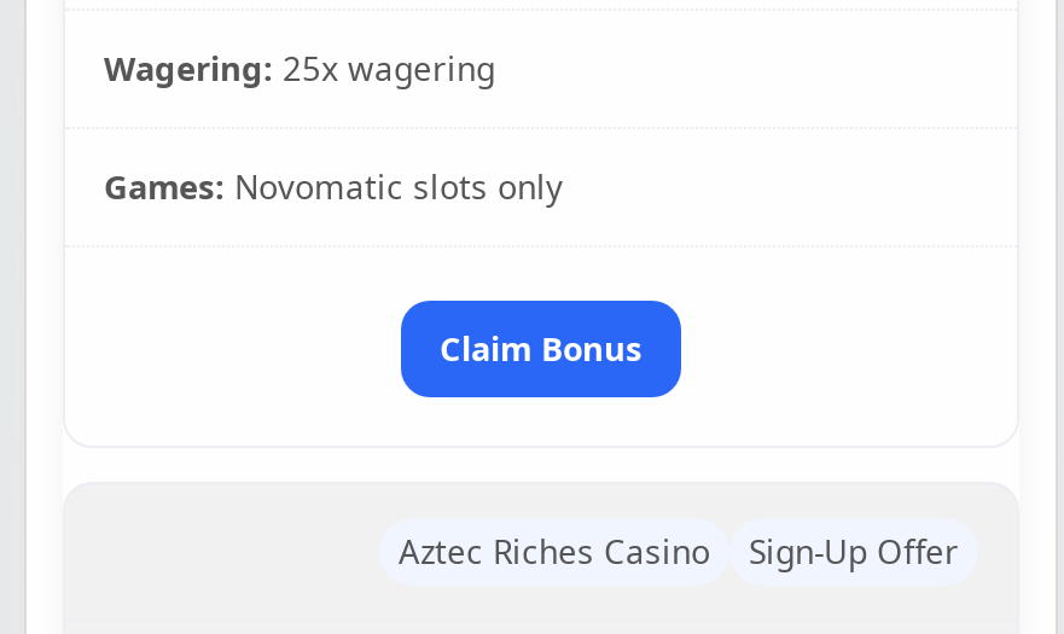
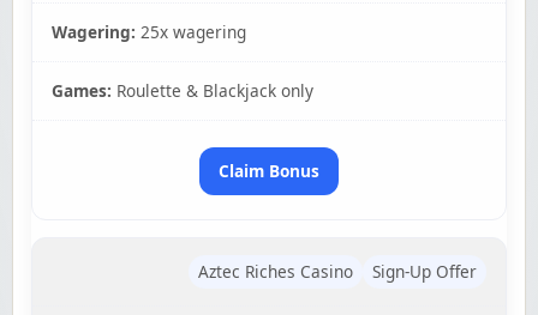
[104,164,563,210] Games: Novomatic slots only -> [52,79,313,102] Games: Roulette & Blackjack only

